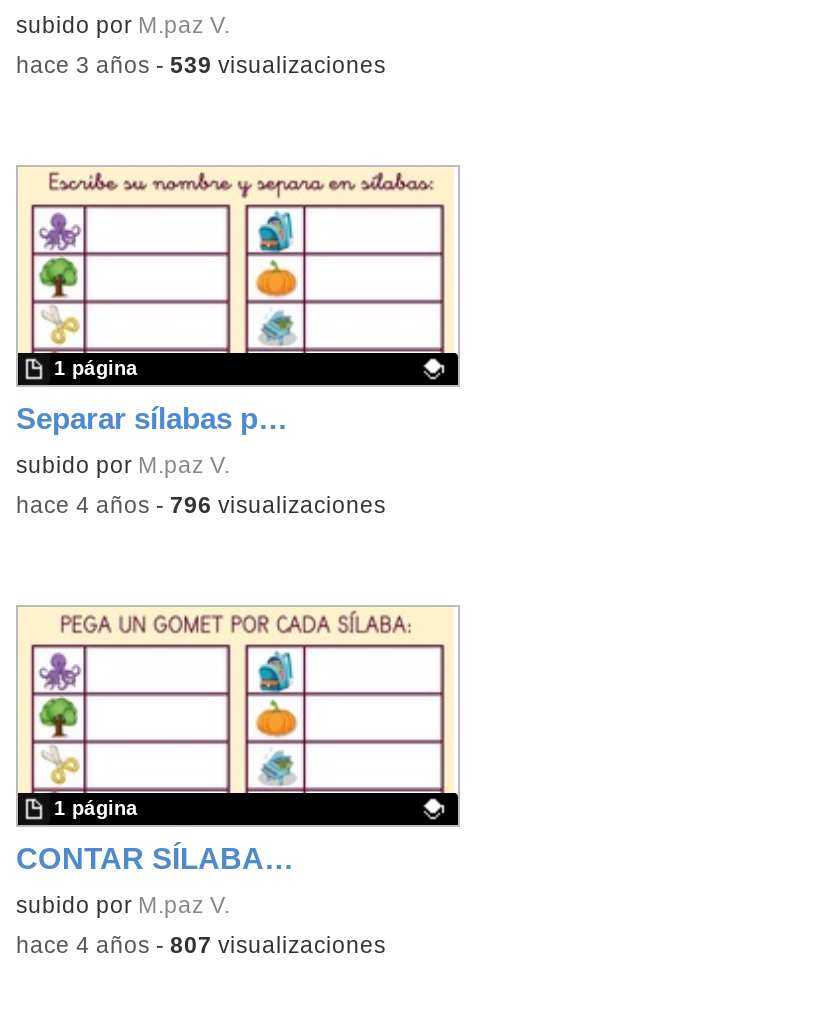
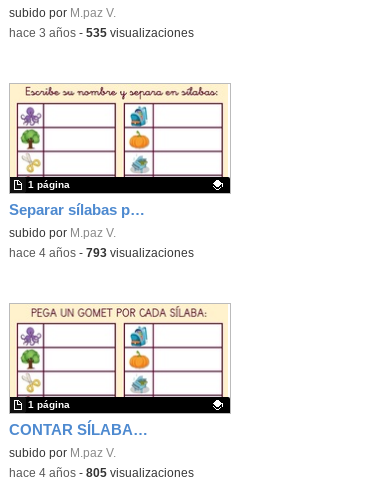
[16,53,386,77] hace 3 años - 539 visualizaciones -> [9,27,194,39] hace 3 años - 535 visualizaciones
[16,493,386,517] hace 4 años - 796 visualizaciones -> [9,247,194,259] hace 4 años - 793 visualizaciones
[16,933,386,957] hace 4 años - 807 visualizaciones -> [9,467,194,479] hace 4 años - 805 visualizaciones

